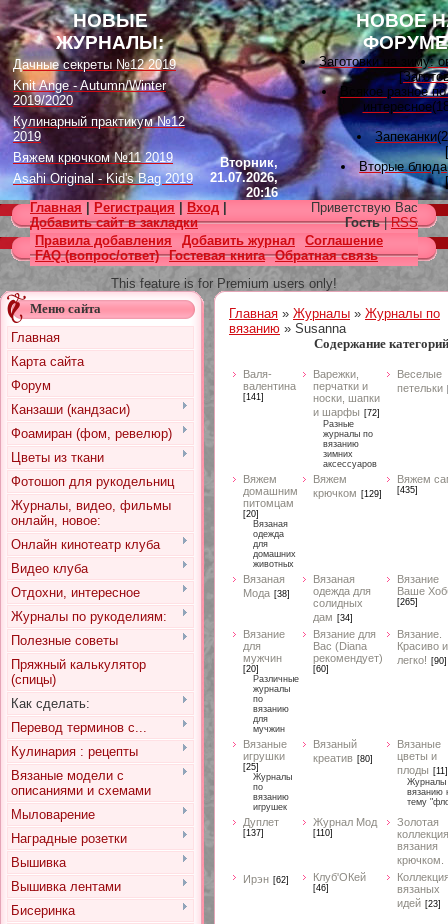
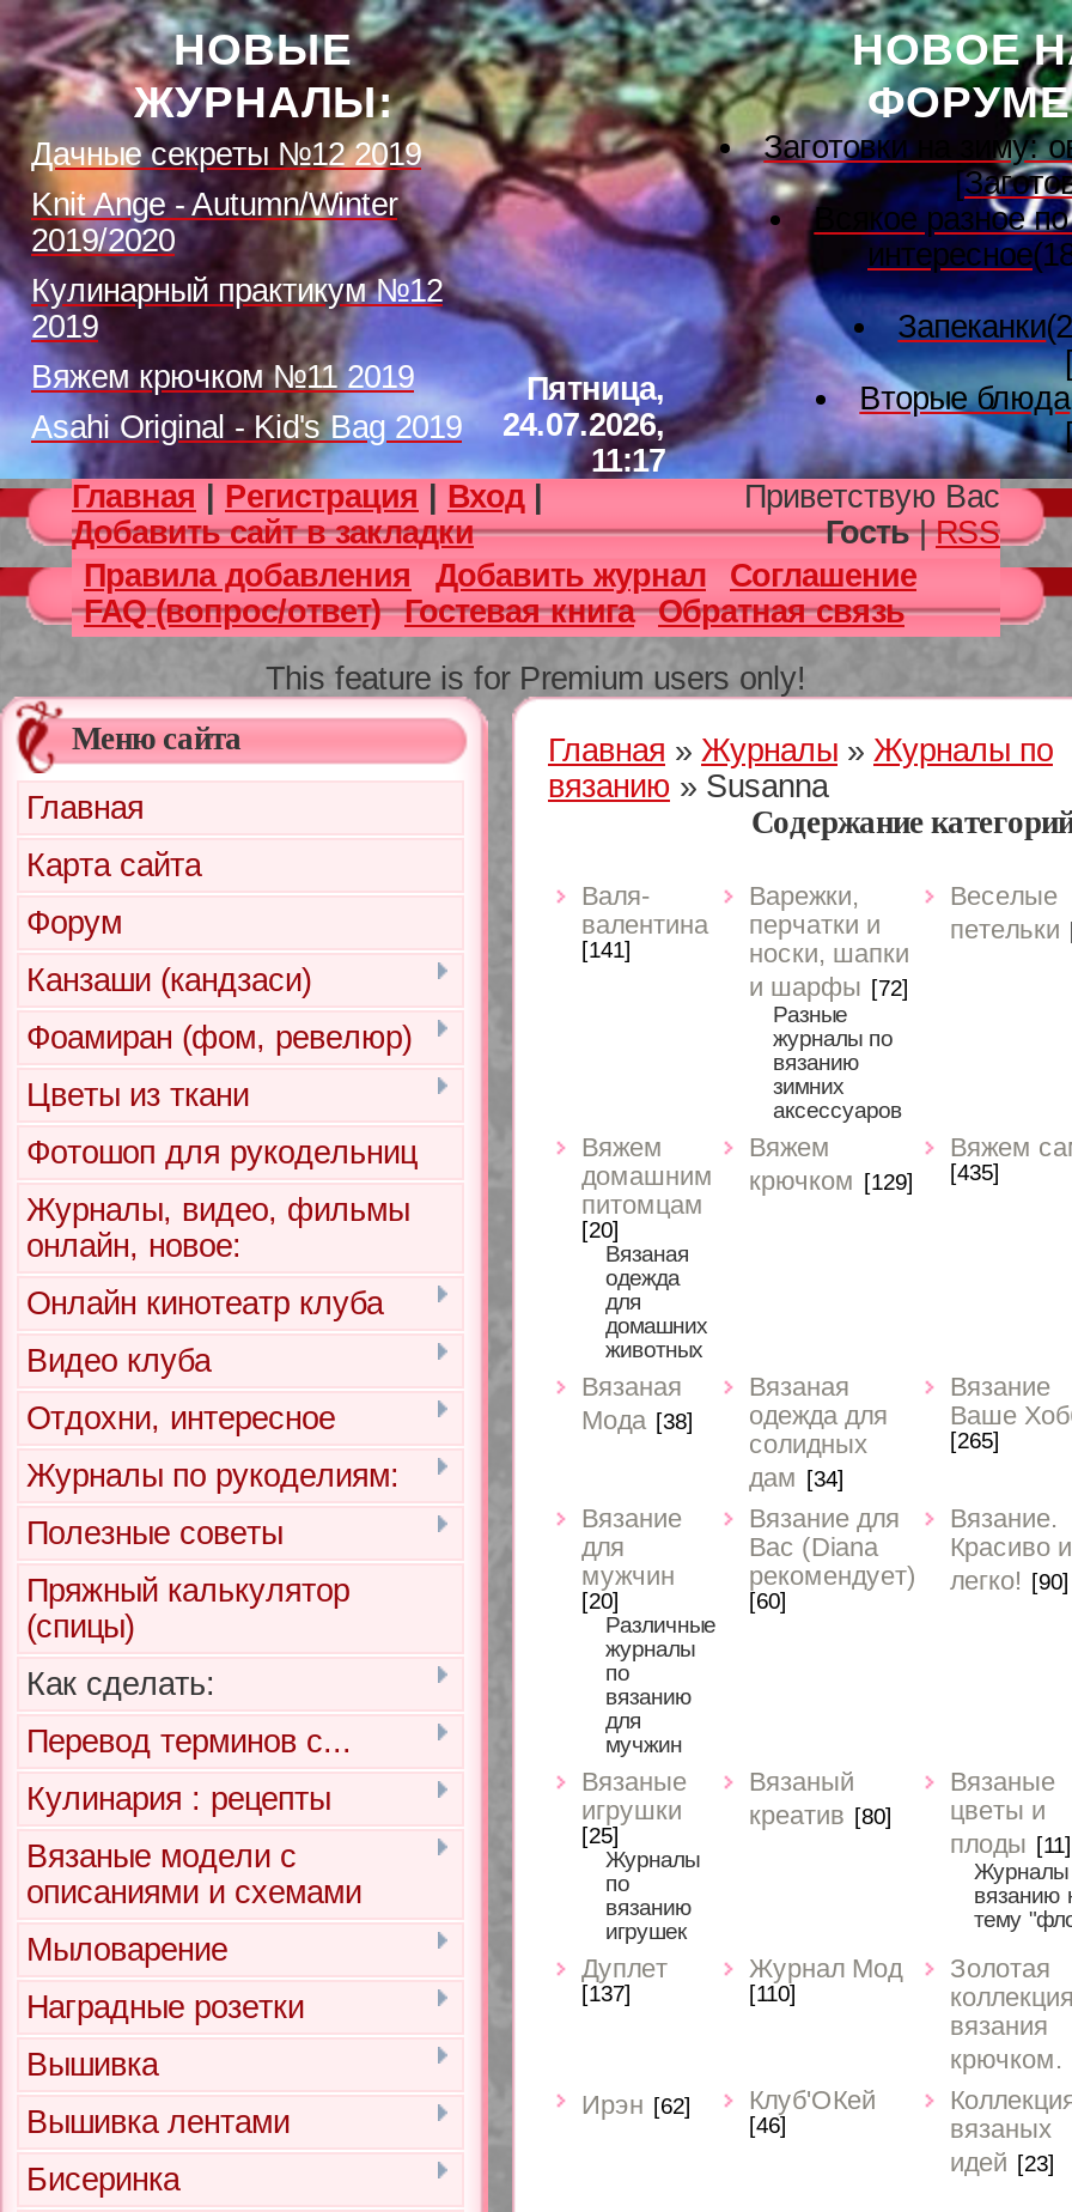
[210,155,278,200] Вторник, | 21.07.2026, | 20:16 -> [502,371,665,479] Пятница, | 24.07.2026, | 11:17

